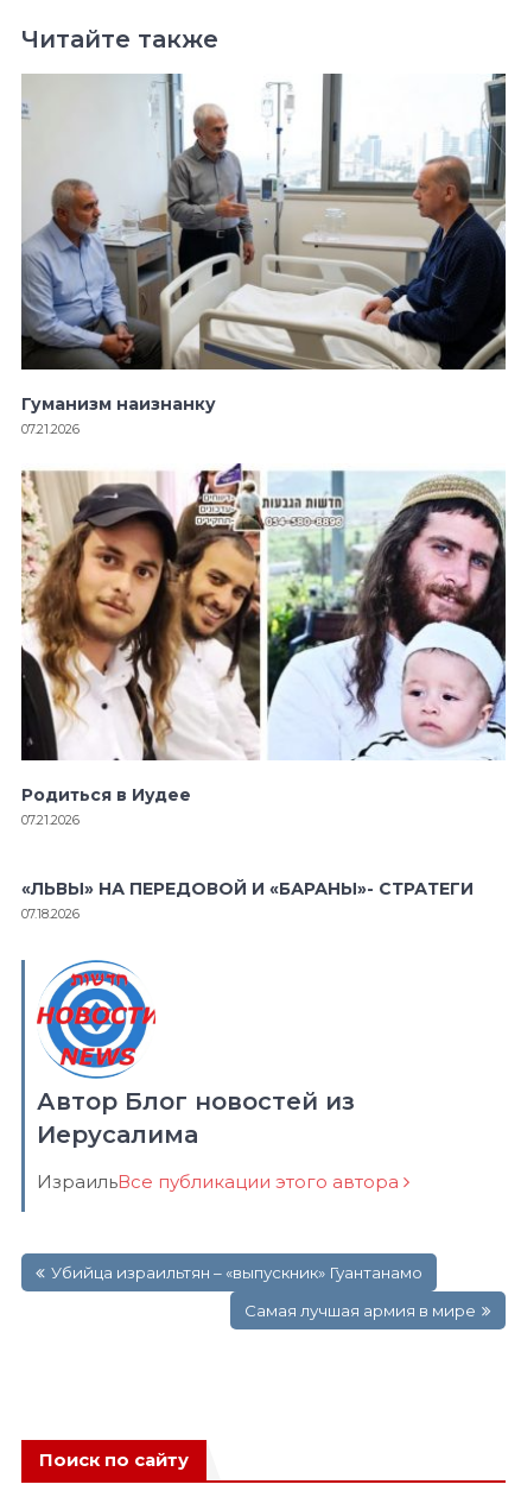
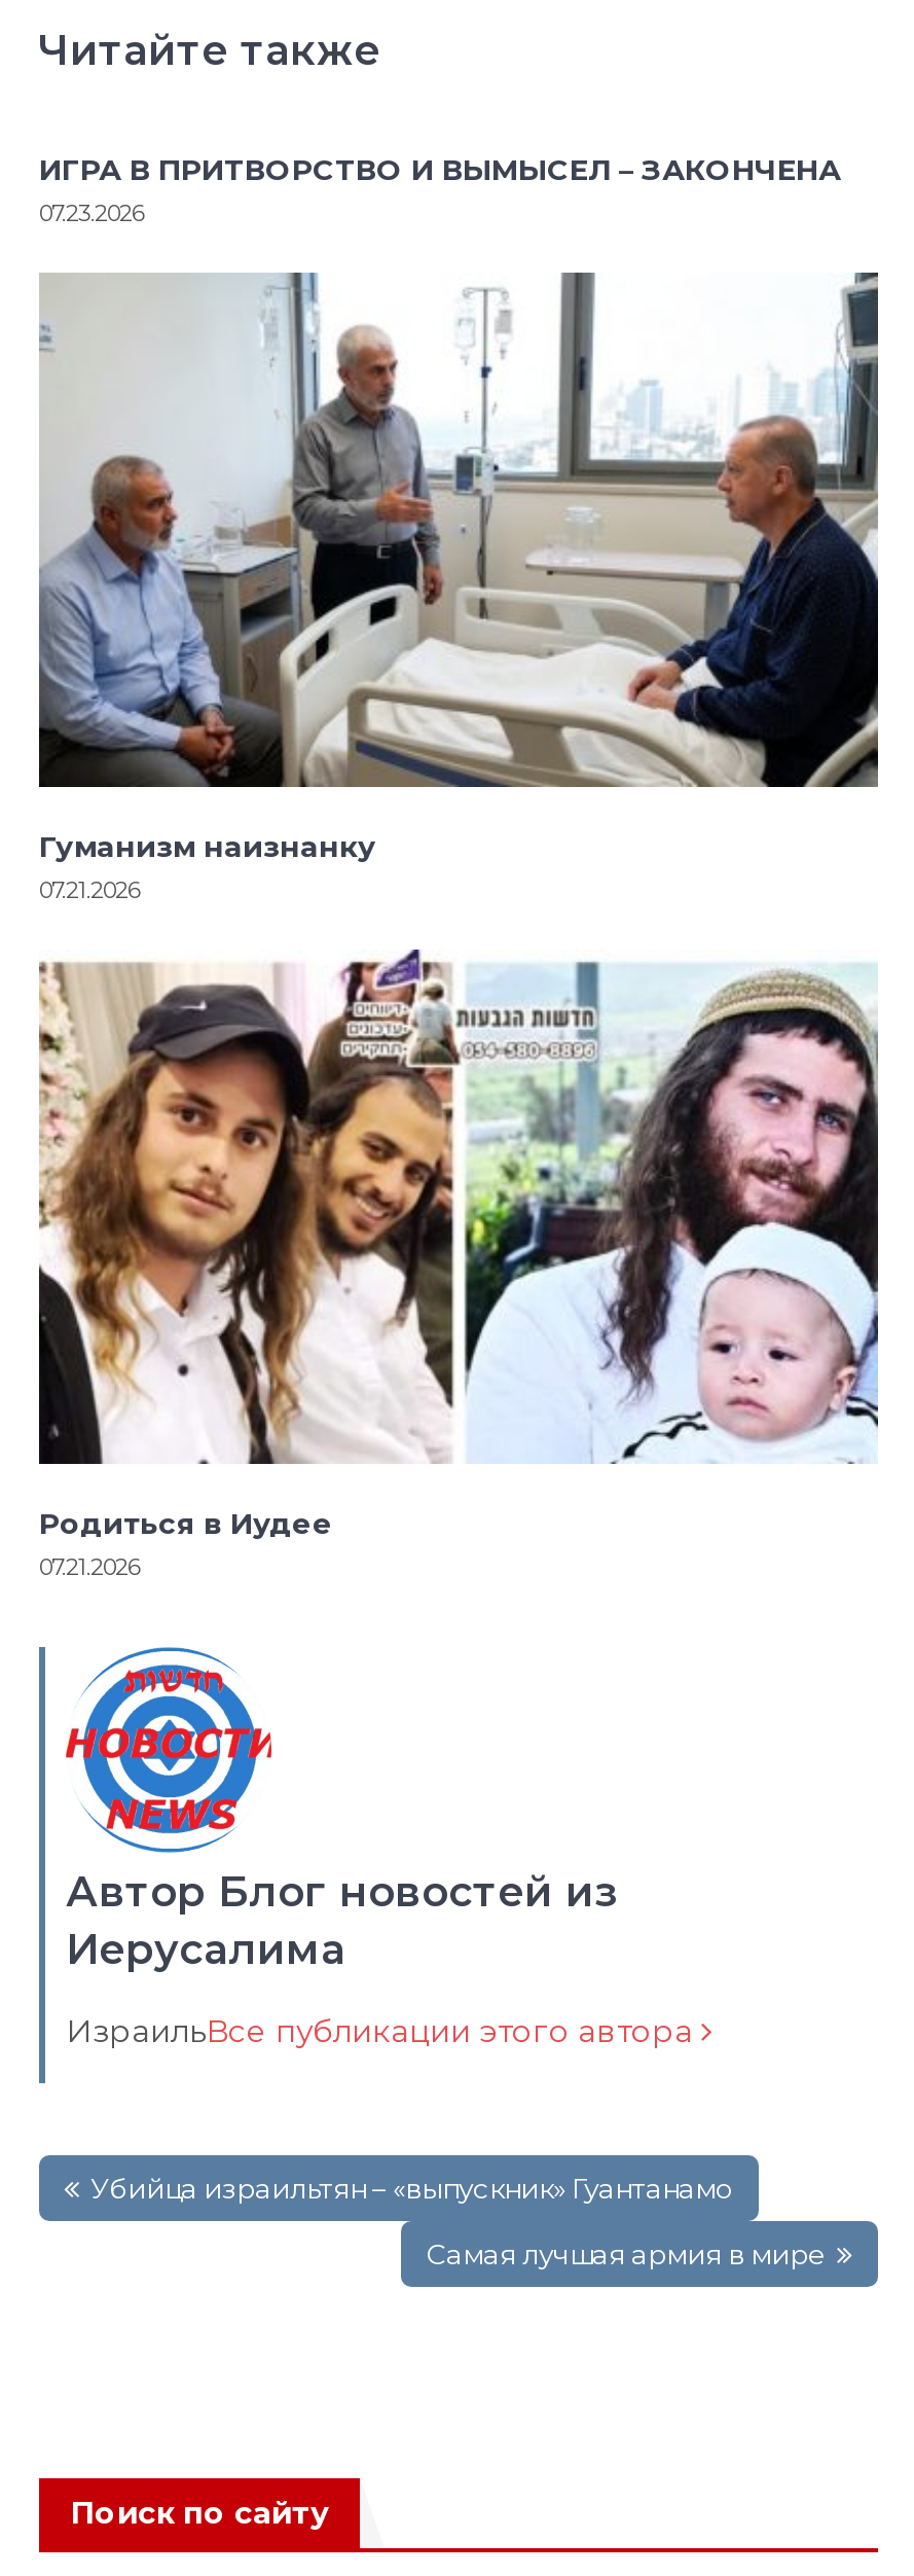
none -> [39,152,841,228] ИГРА В ПРИТВОРСТВО И ВЫМЫСЕЛ – ЗАКОНЧЕНА | 07.23.2026
moved [20,71,508,828] -> [37,271,882,1582]: [image] | Гуманизм наизнанку | 07.21.2026 | Родиться в Иудее | 07.21.2026
[21,878,483,922] «ЛЬВЫ» НА ПЕРЕДОВОЙ И «БАРАНЫ»- СТРАТЕГИ | 07.18.2026 -> none

